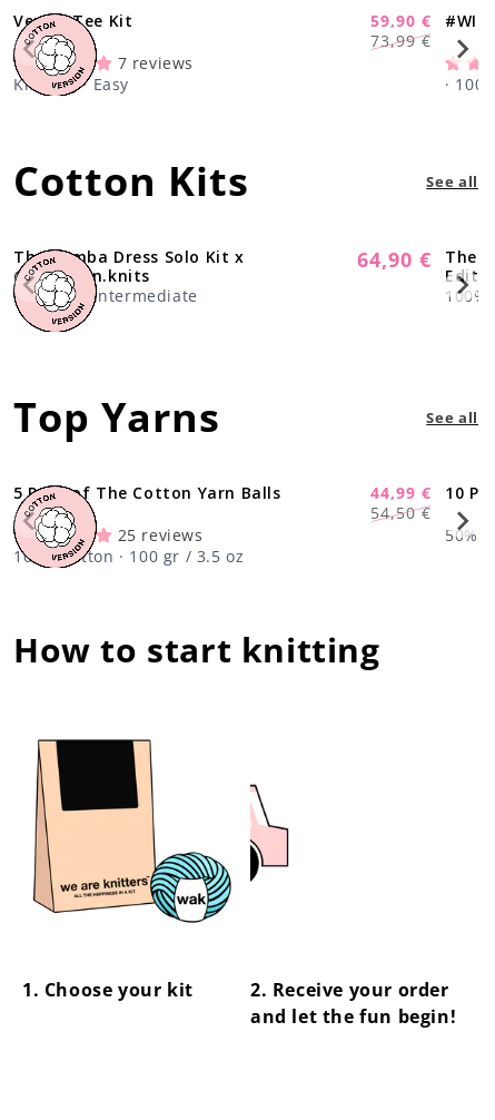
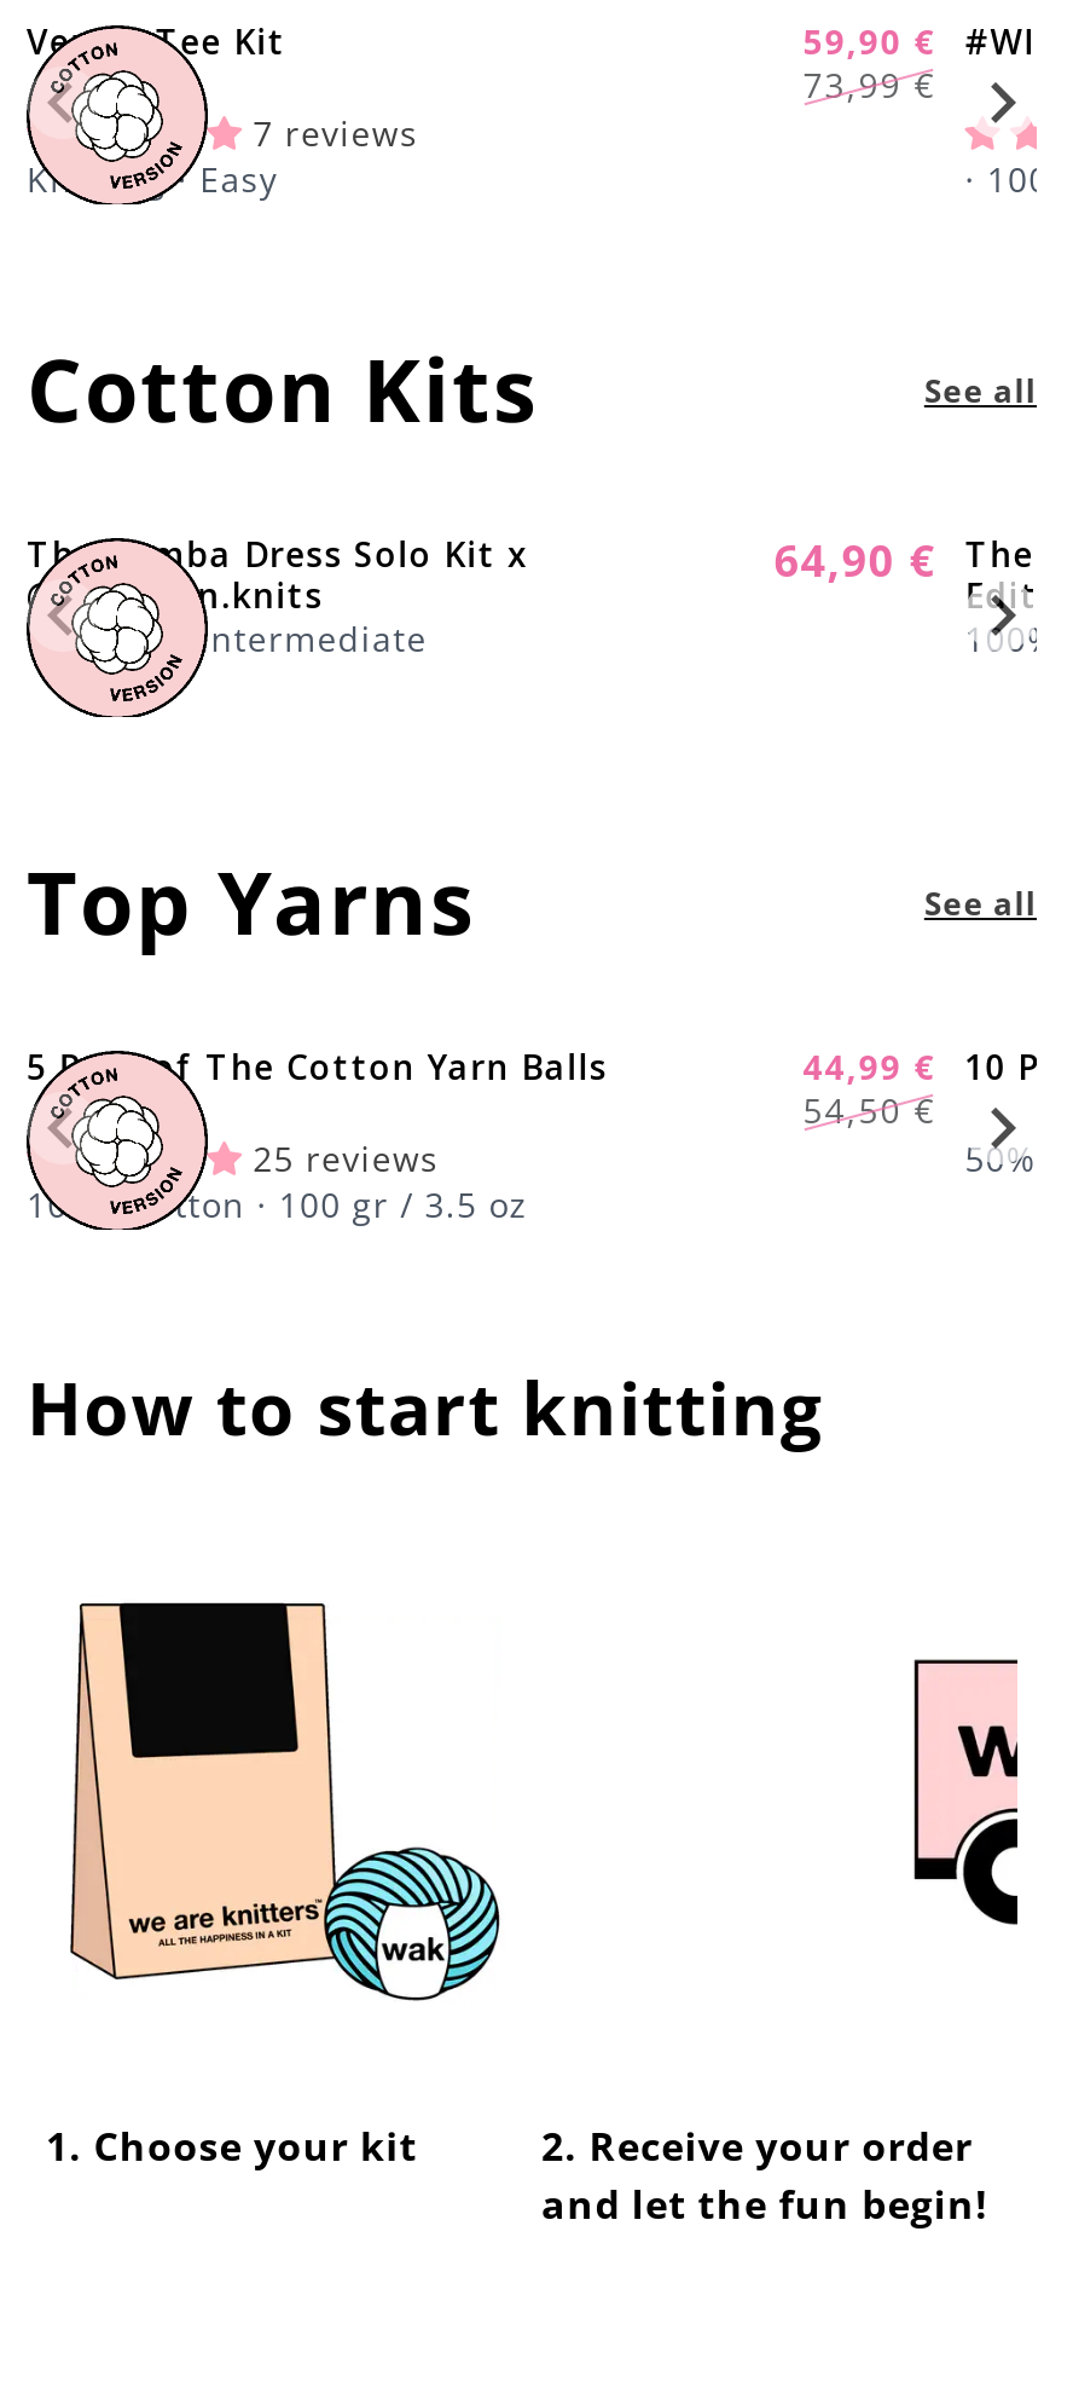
none -> [911,1658,1020,1926] [image]
[249,783,289,882] [image] -> none

